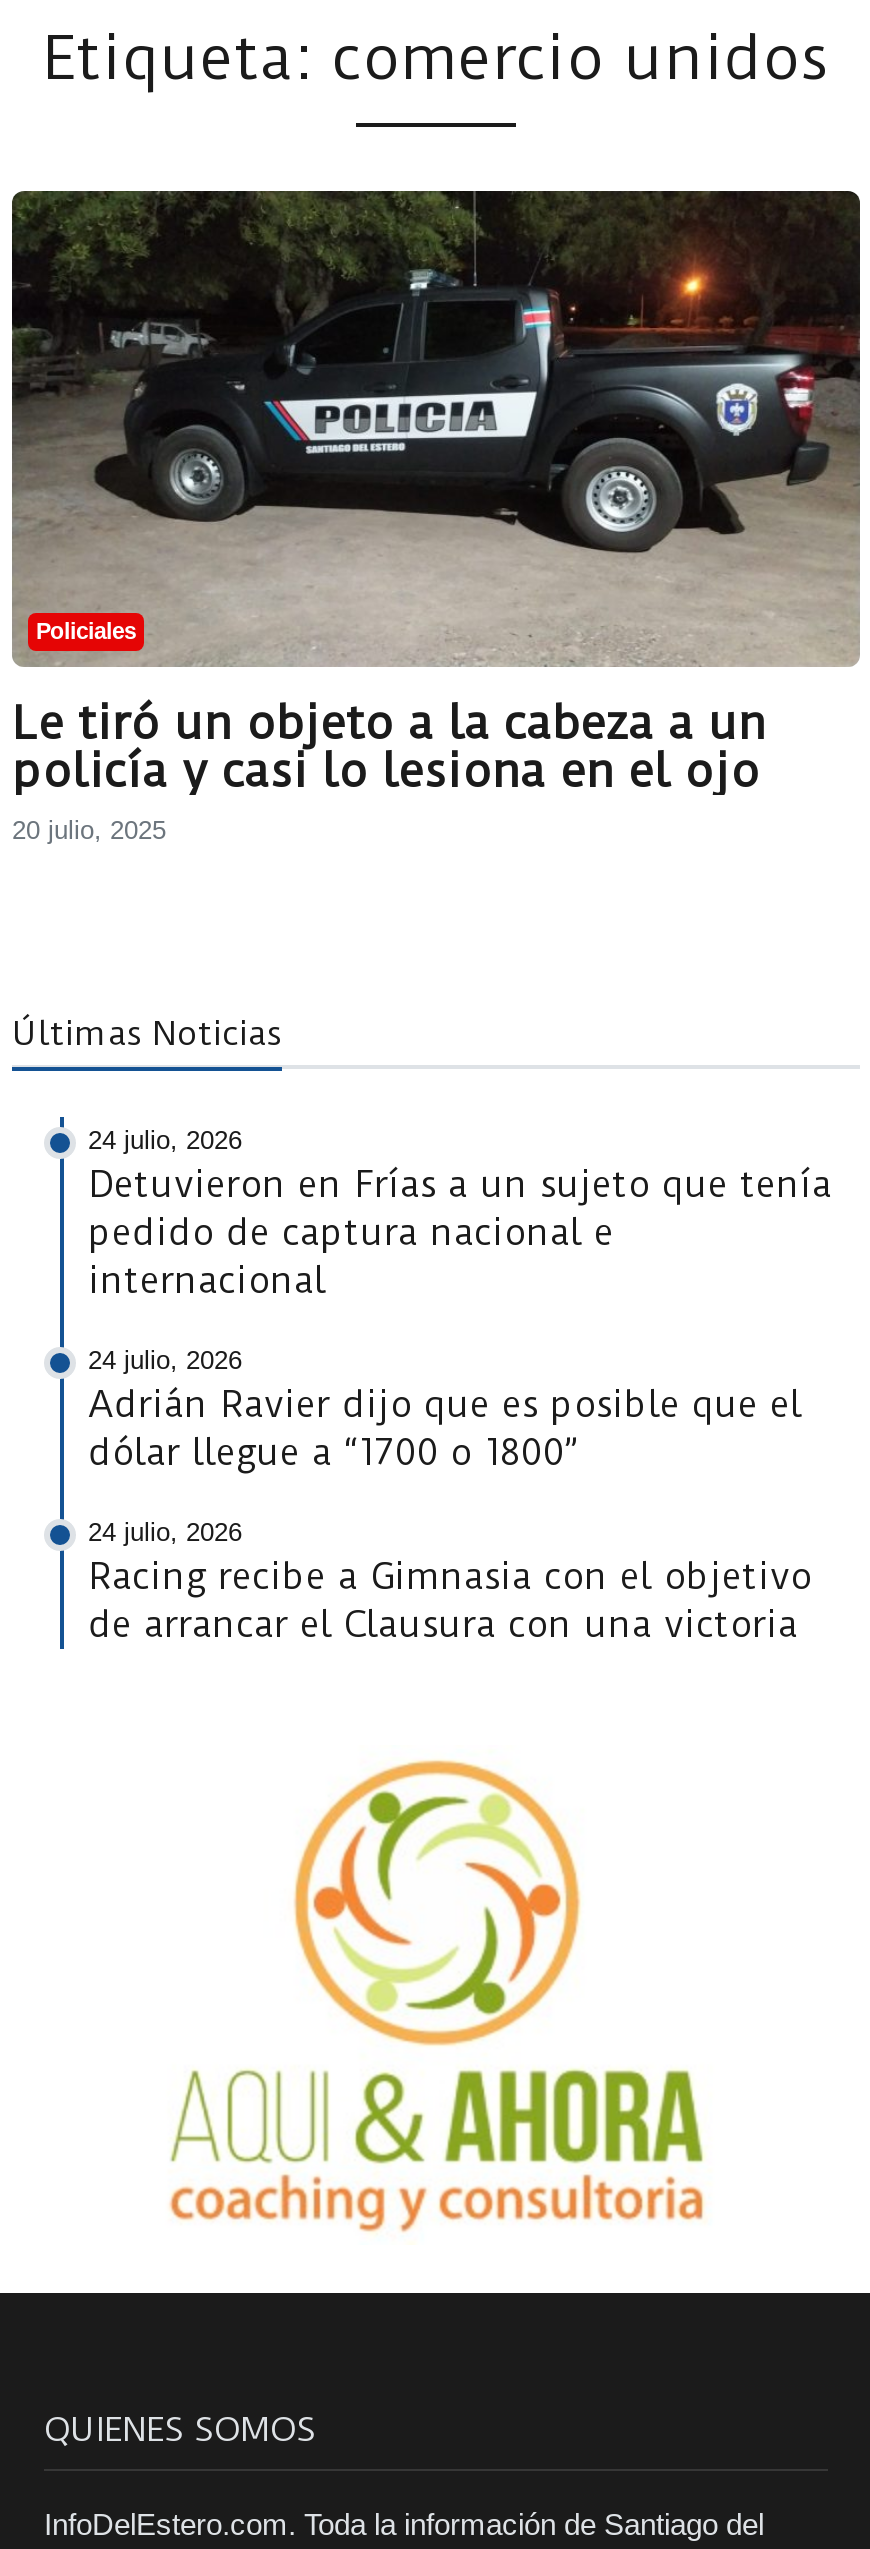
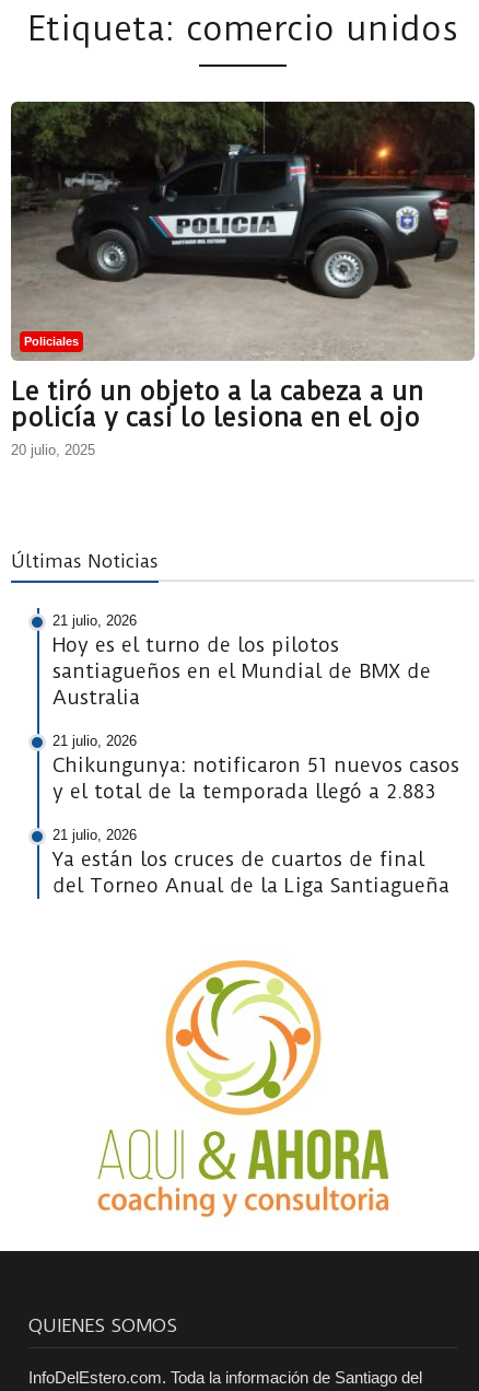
[88,1125,832,1301] 24 julio, 2026 | Detuvieron en Frías a un sujeto que tenía | pedido de captura nacional e | internacional -> [52,613,431,709] 21 julio, 2026 | Hoy es el turno de los pilotos | santiagueños en el Mundial de BMX de | Australia
[88,1345,802,1473] 24 julio, 2026 | Adrián Ravier dijo que es posible que el | dólar llegue a “1700 o 1800” -> [52,733,459,803] 21 julio, 2026 | Chikungunya: notificaron 51 nuevos casos | y el total de la temporada llegó a 2.883
[88,1517,812,1645] 24 julio, 2026 | Racing recibe a Gimnasia con el objetivo | de arrancar el Clausura con una victoria -> [52,827,449,897] 21 julio, 2026 | Ya están los cruces de cuartos de final | del Torneo Anual de la Liga Santiagueña

